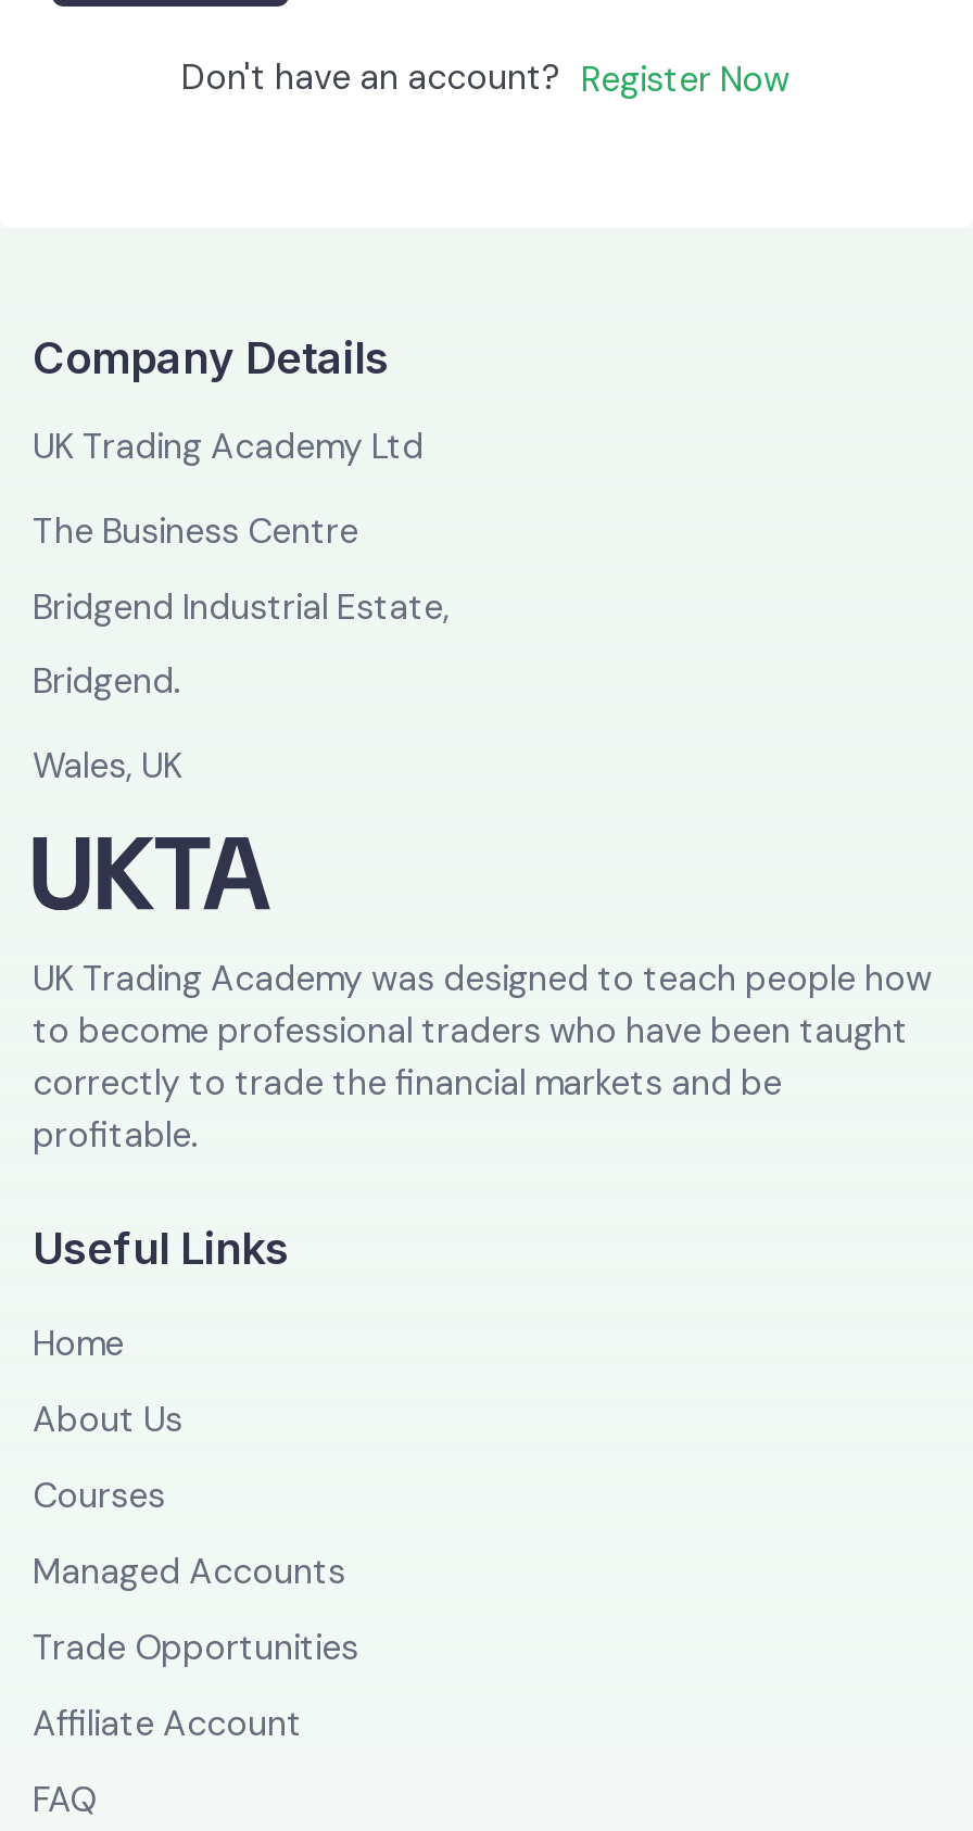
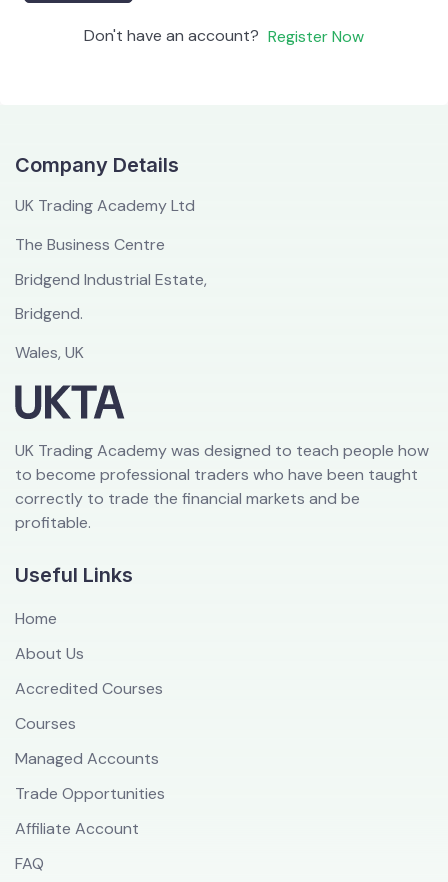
none -> [15,678,163,699] Accredited Courses

